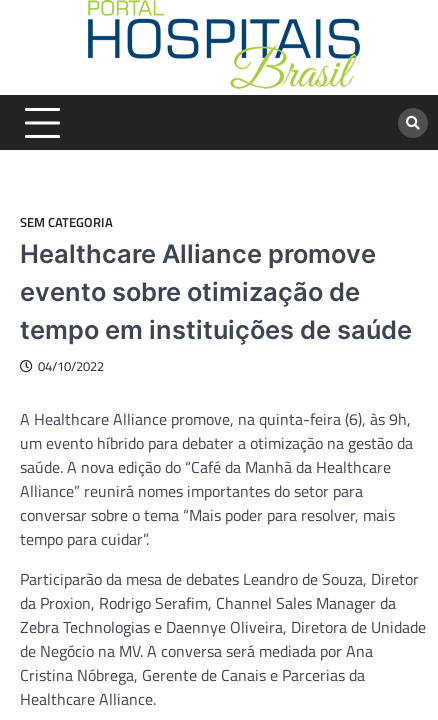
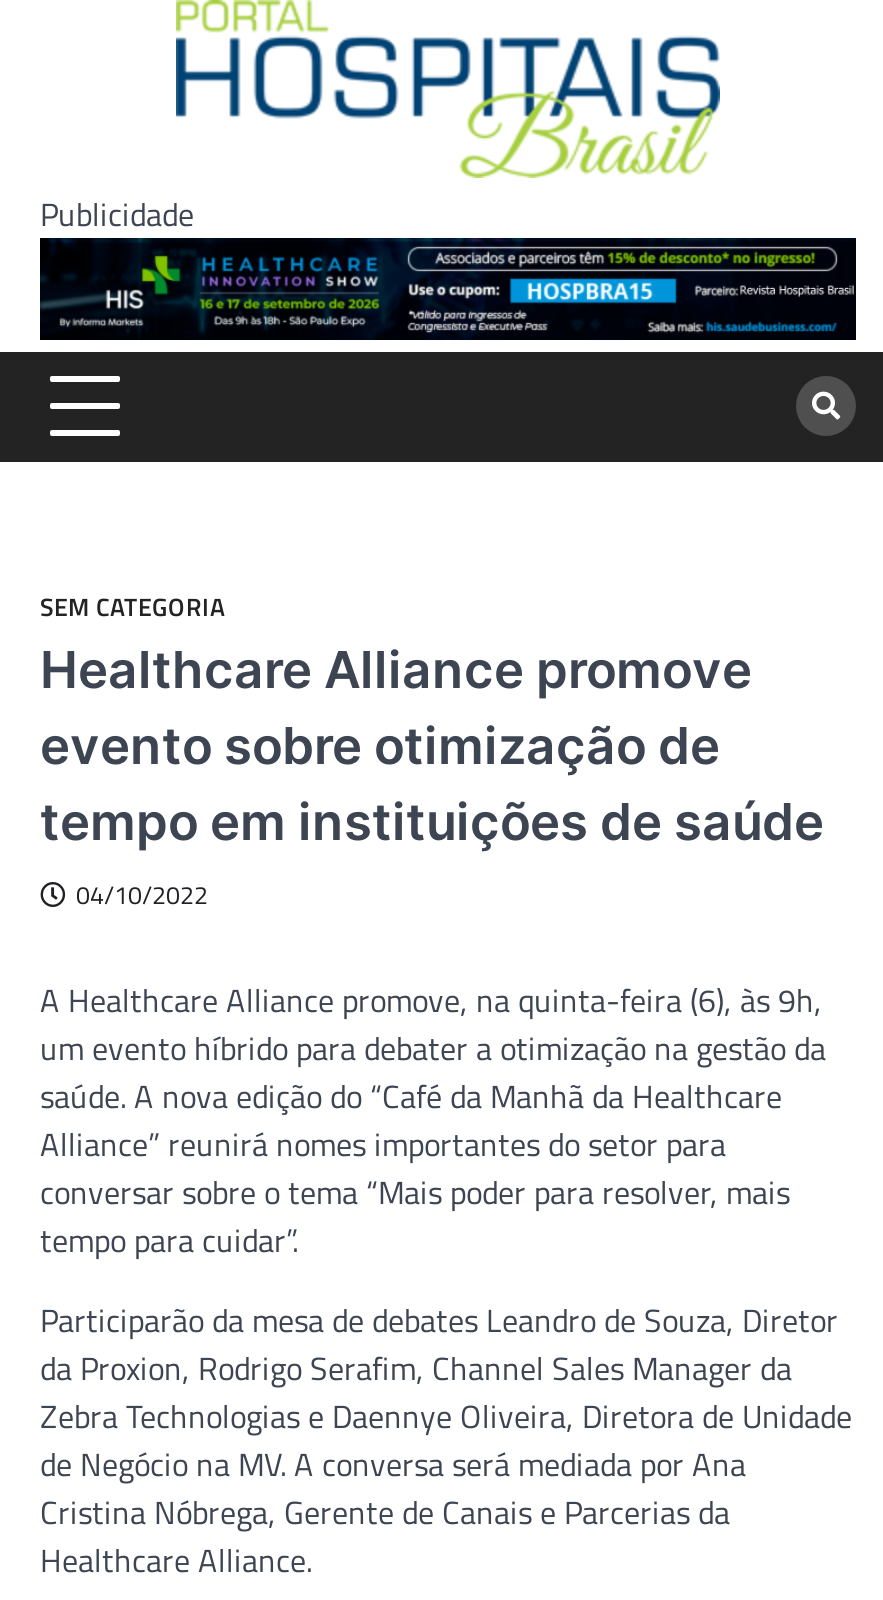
none -> [40,190,194,238] Publicidade

